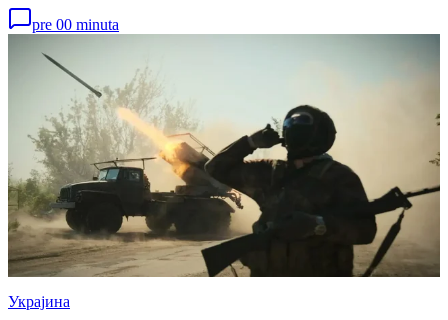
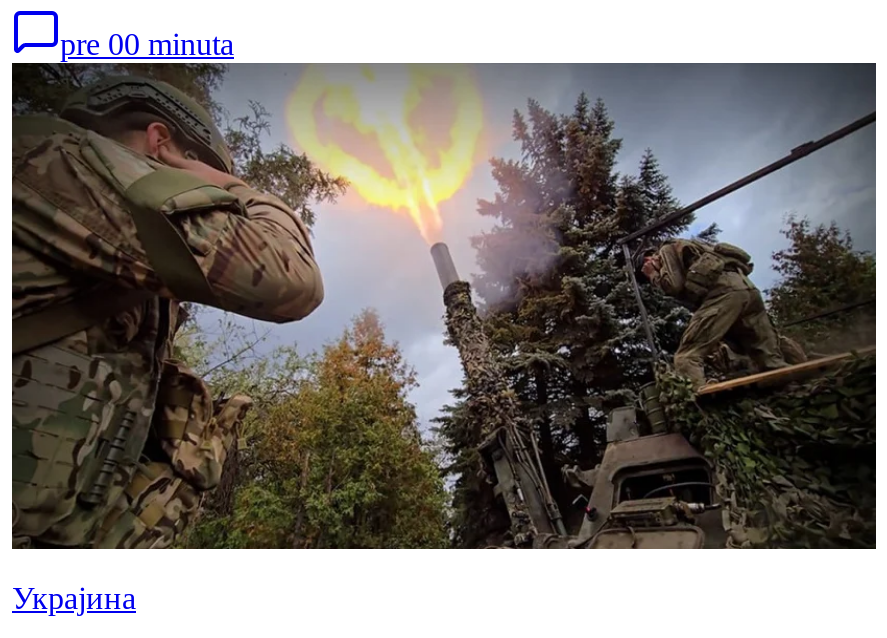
[7,34,441,278] [image] -> [10,63,878,551] [image]

